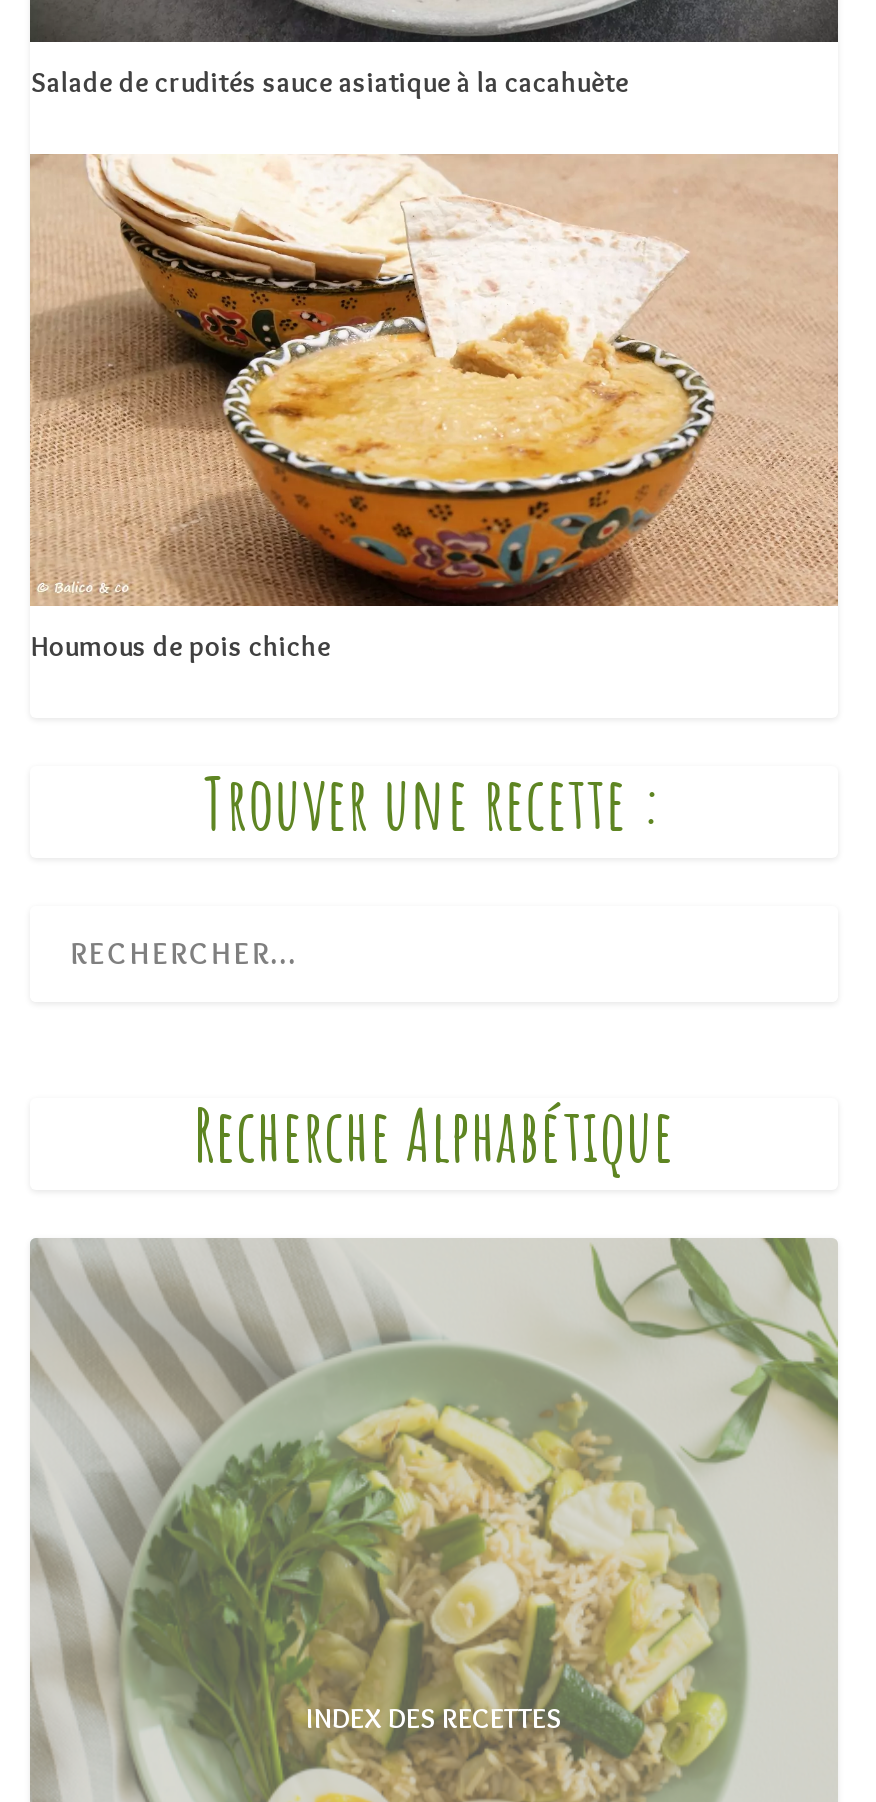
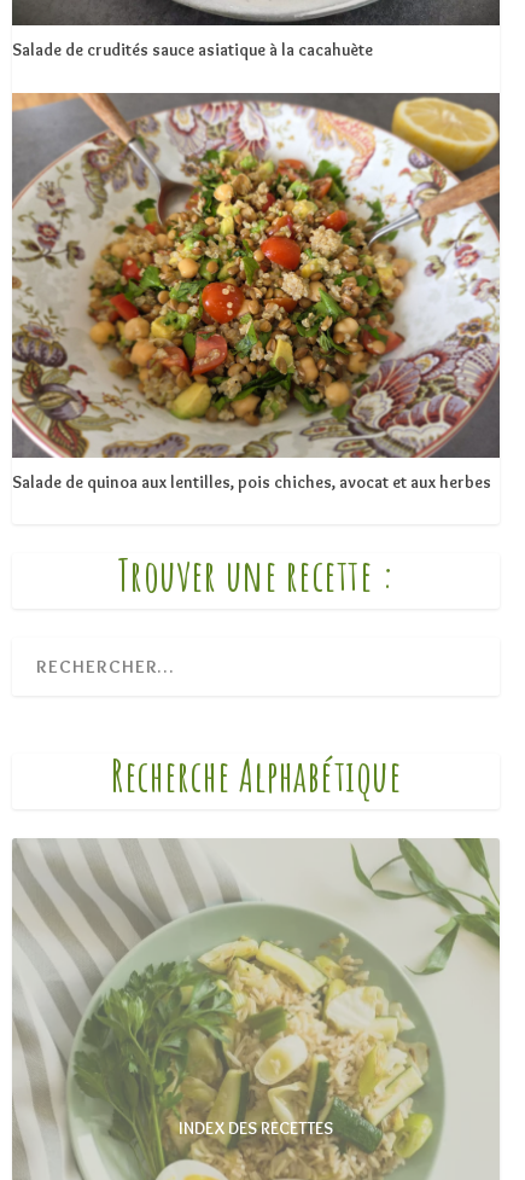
[30,154,838,664] [image] | Houmous de pois chiche -> [11,92,501,493] [image] | Salade de quinoa aux lentilles, pois chiches, avocat et aux herbes

